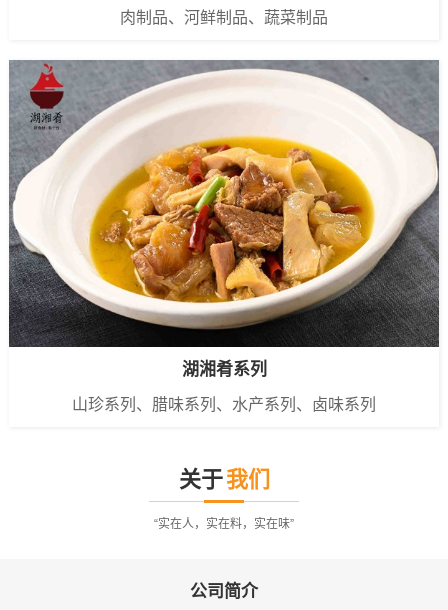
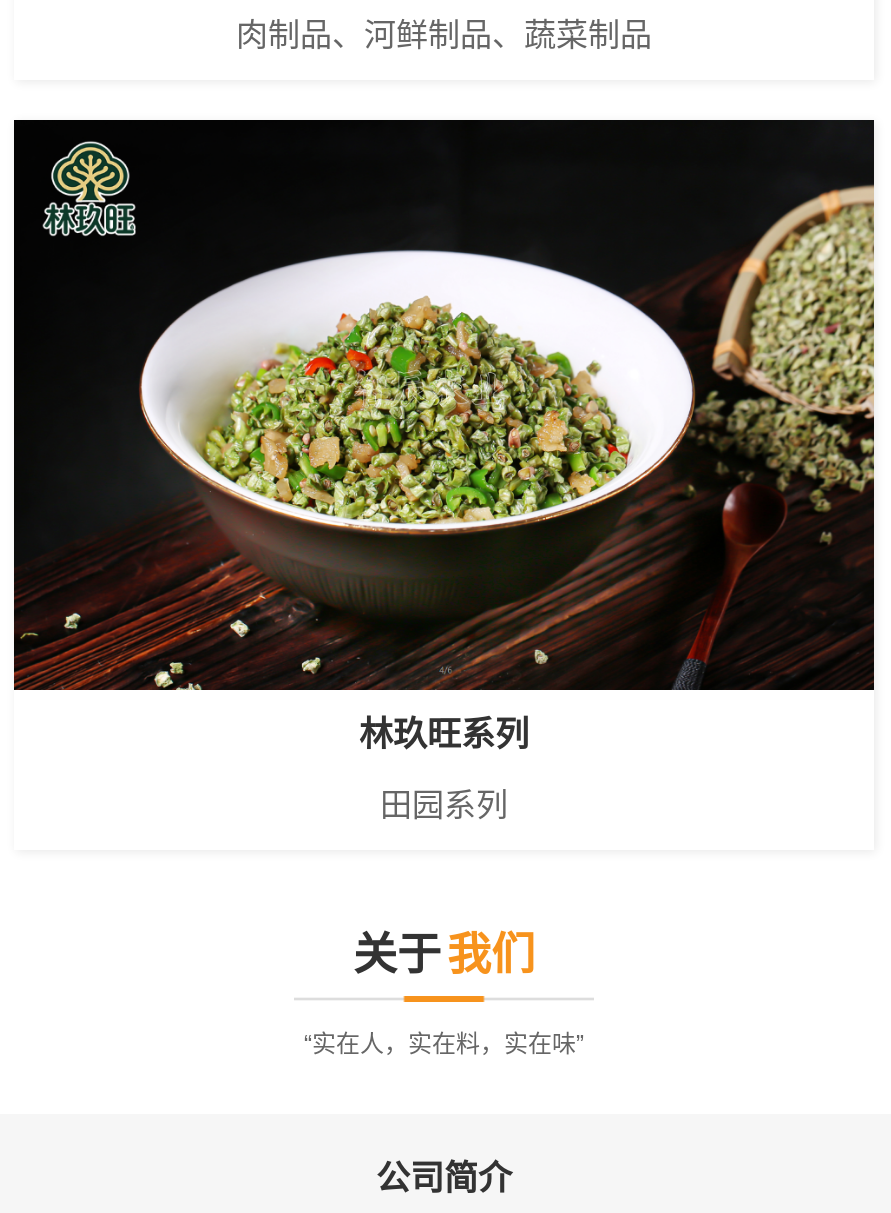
[8,61,439,379] [image] | 湖湘肴系列 -> [14,120,874,754] [image] | 林玖旺系列
[72,396,376,413] 山珍系列、腊味系列、水产系列、卤味系列 -> [380,788,508,822] 田园系列

